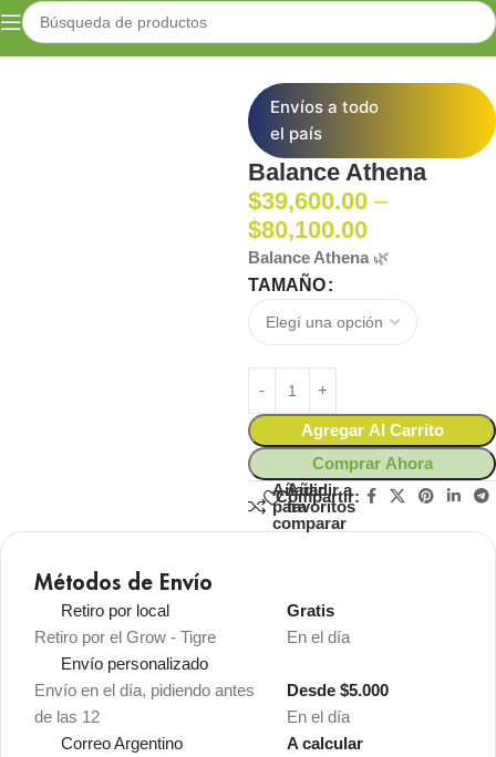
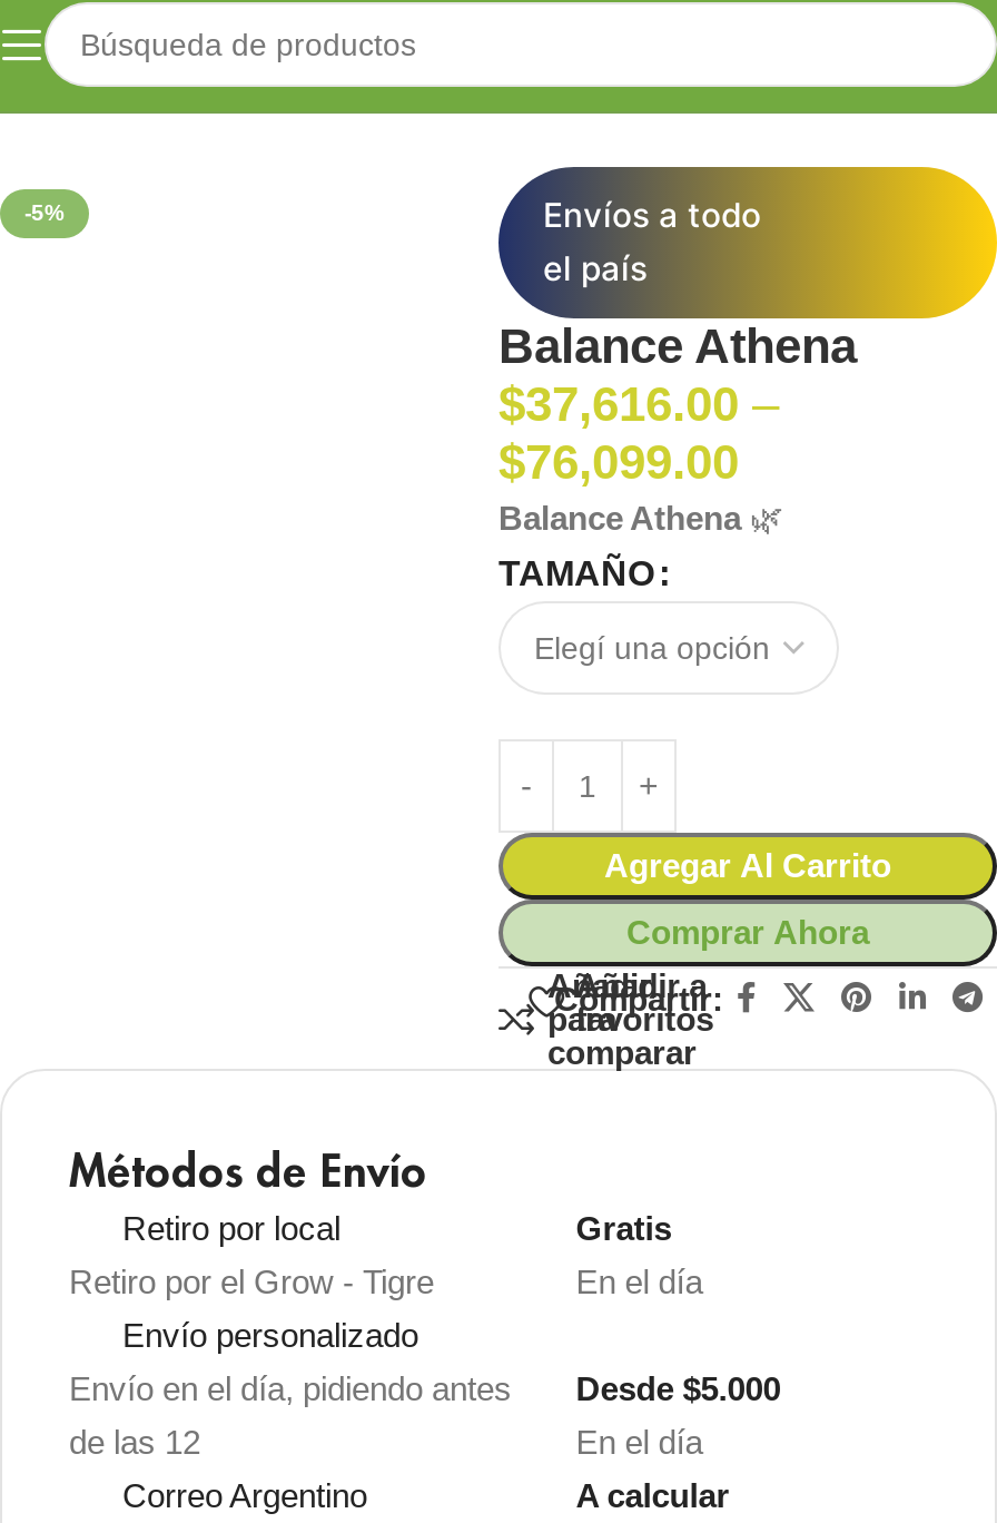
none -> [24,200,65,225] -5%
[248,187,387,215] $39,600.00 – -> [498,376,779,432] $37,616.00 –
[248,216,368,243] $80,100.00 -> [498,434,739,490] $76,099.00

